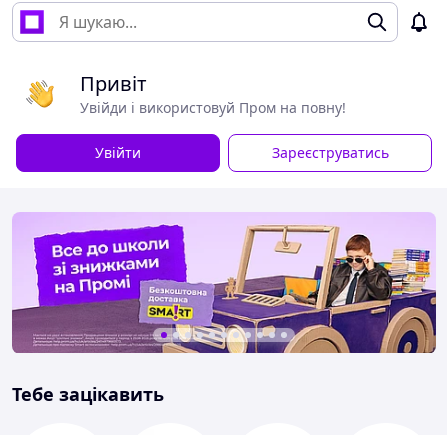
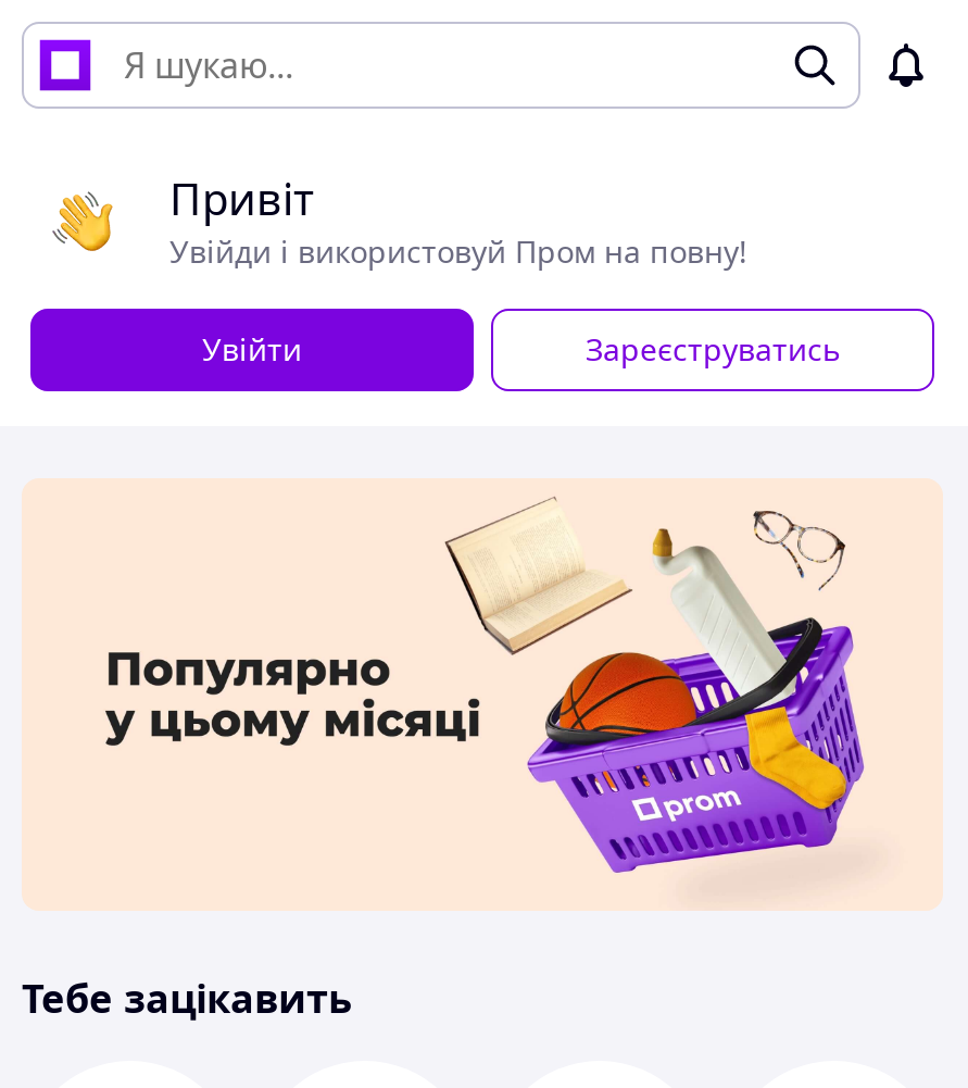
[11,212,437,354] [image] -> [24,480,941,909] [image]

